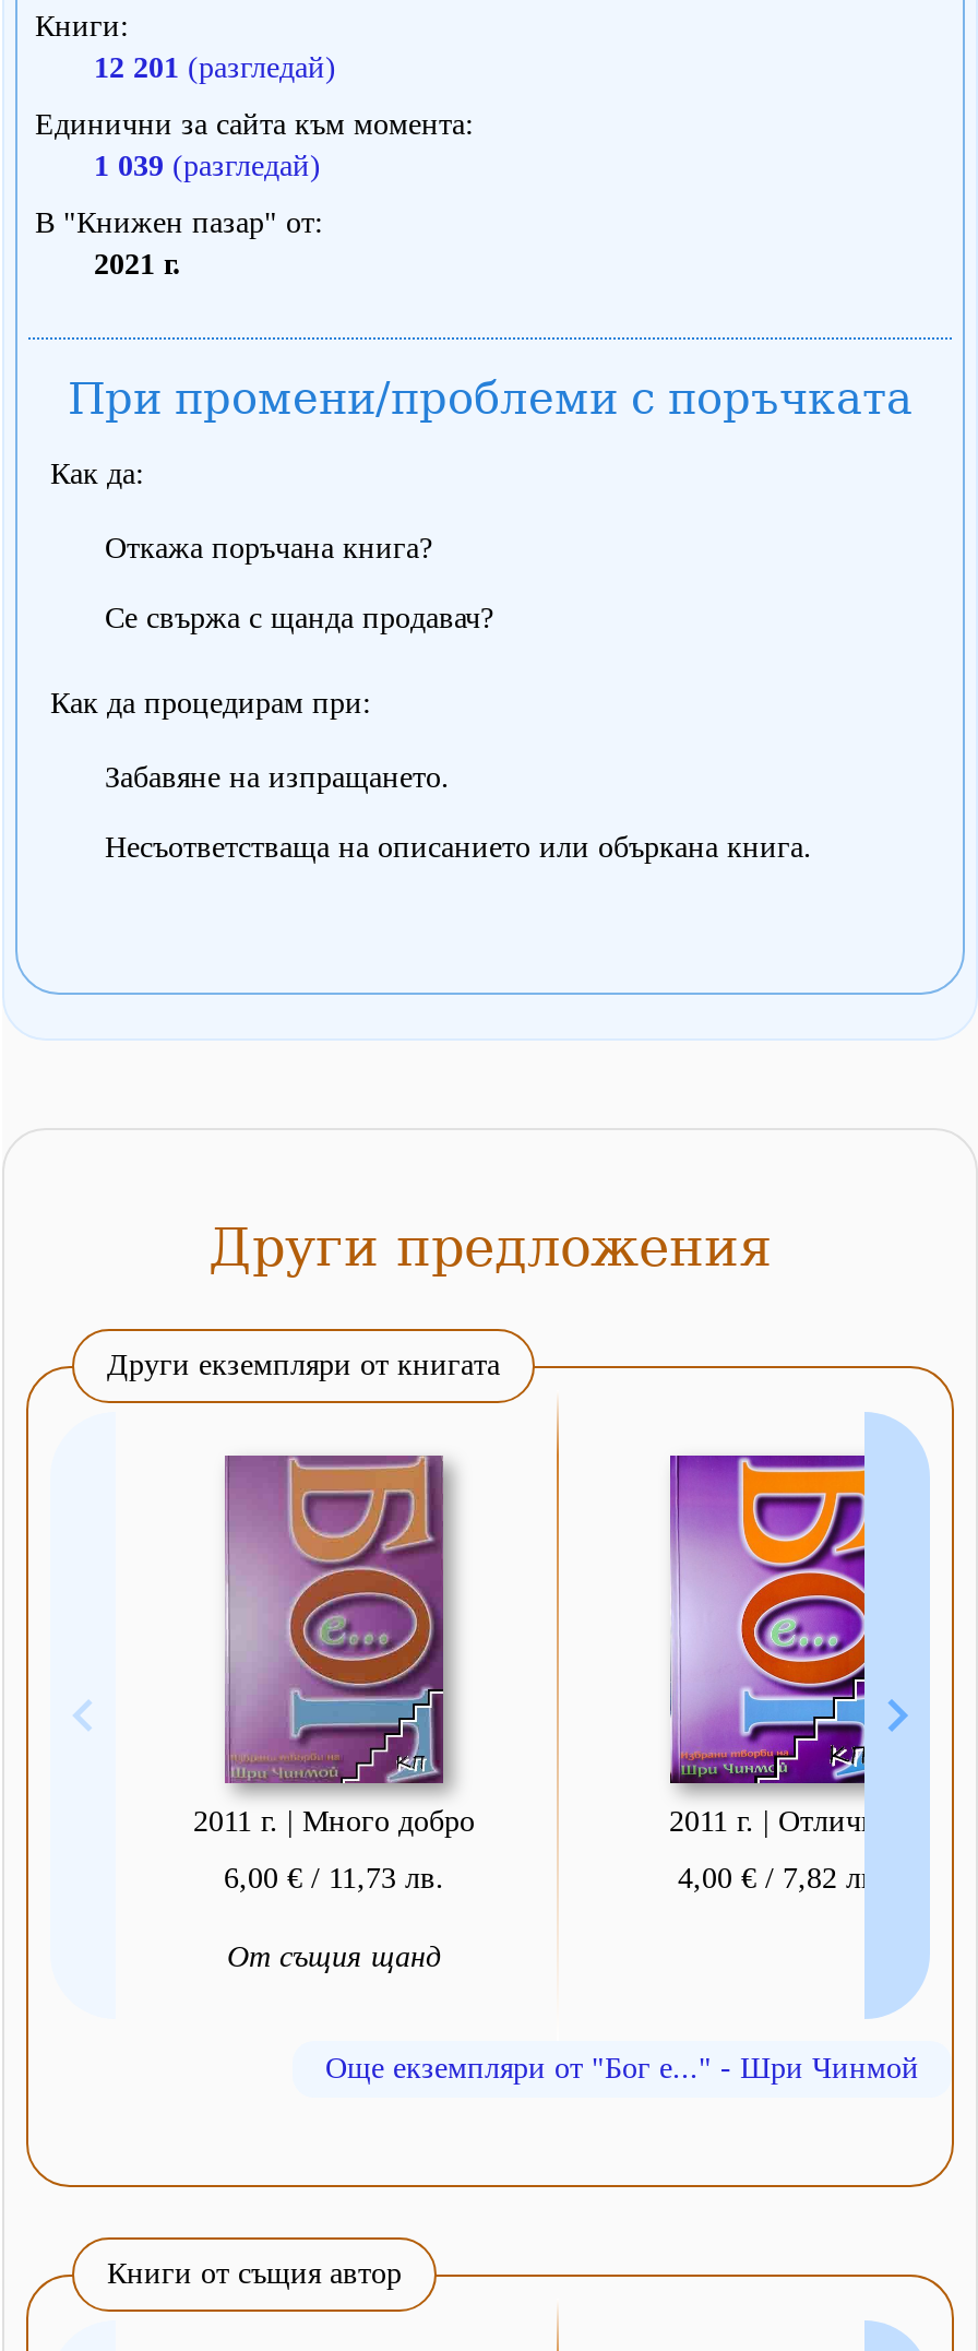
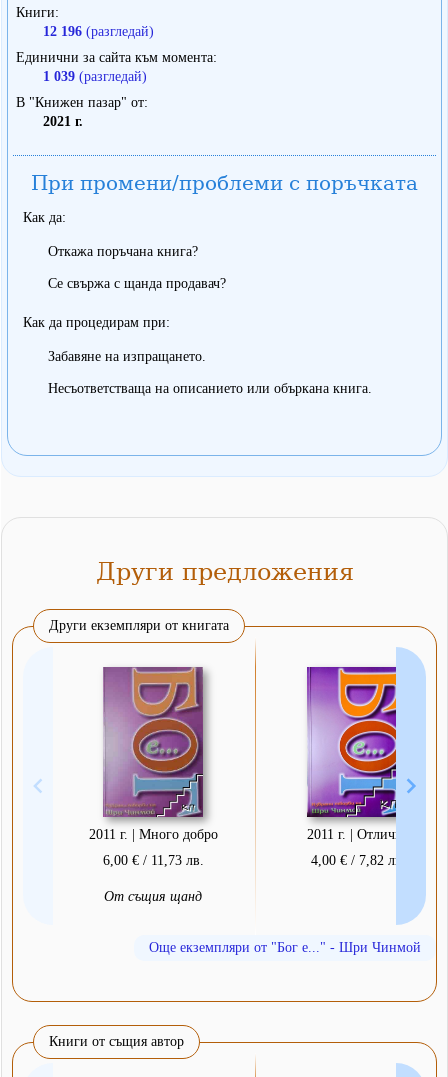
[94,52,336,85] 12 201 (разгледай) -> [43,24,154,39] 12 196 (разгледай)

